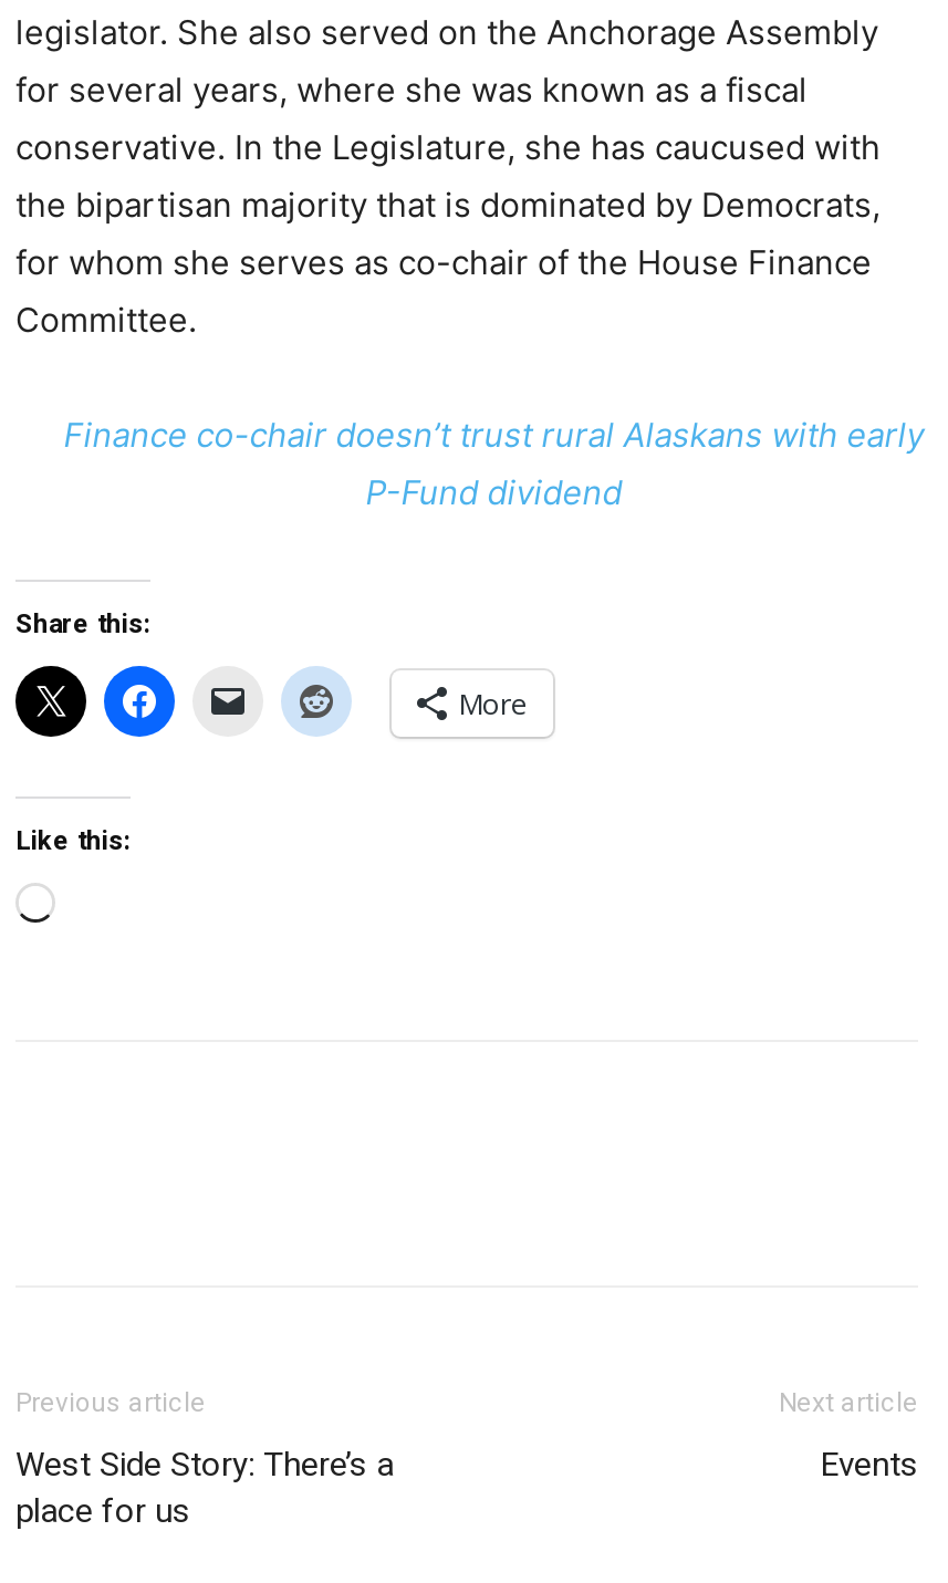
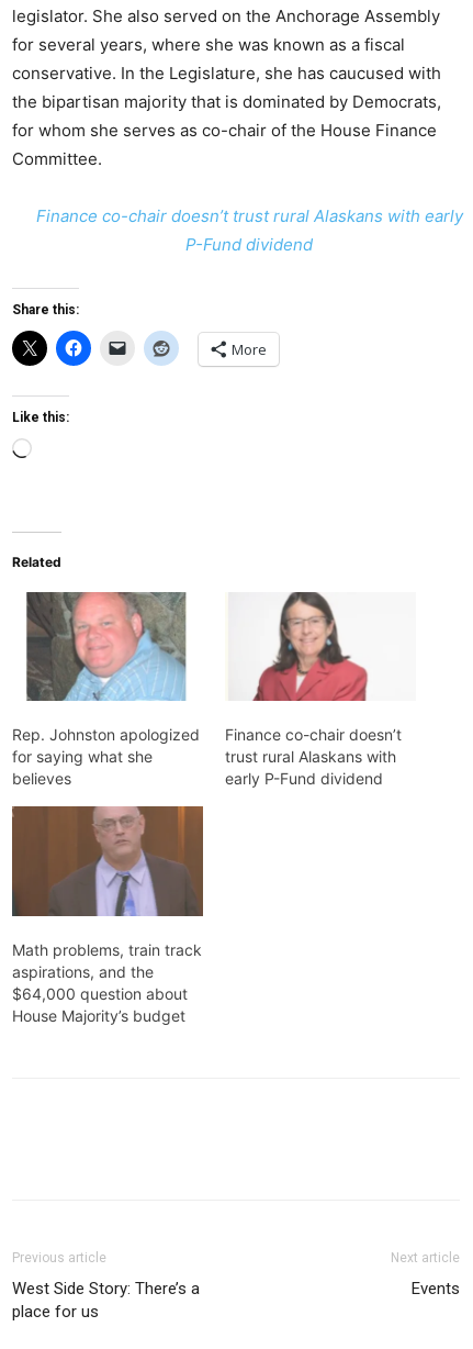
none -> [11,805,204,1025] [image] | Math problems, train track | aspirations, and the | $64,000 question about | House Majority’s budget
none -> [12,554,61,570] Related
none -> [12,591,200,788] [image] | Rep. Johnston apologized | for saying what she | believes
none -> [225,591,402,788] [image] | Finance co-chair doesn’t | trust rural Alaskans with | early P-Fund dividend

